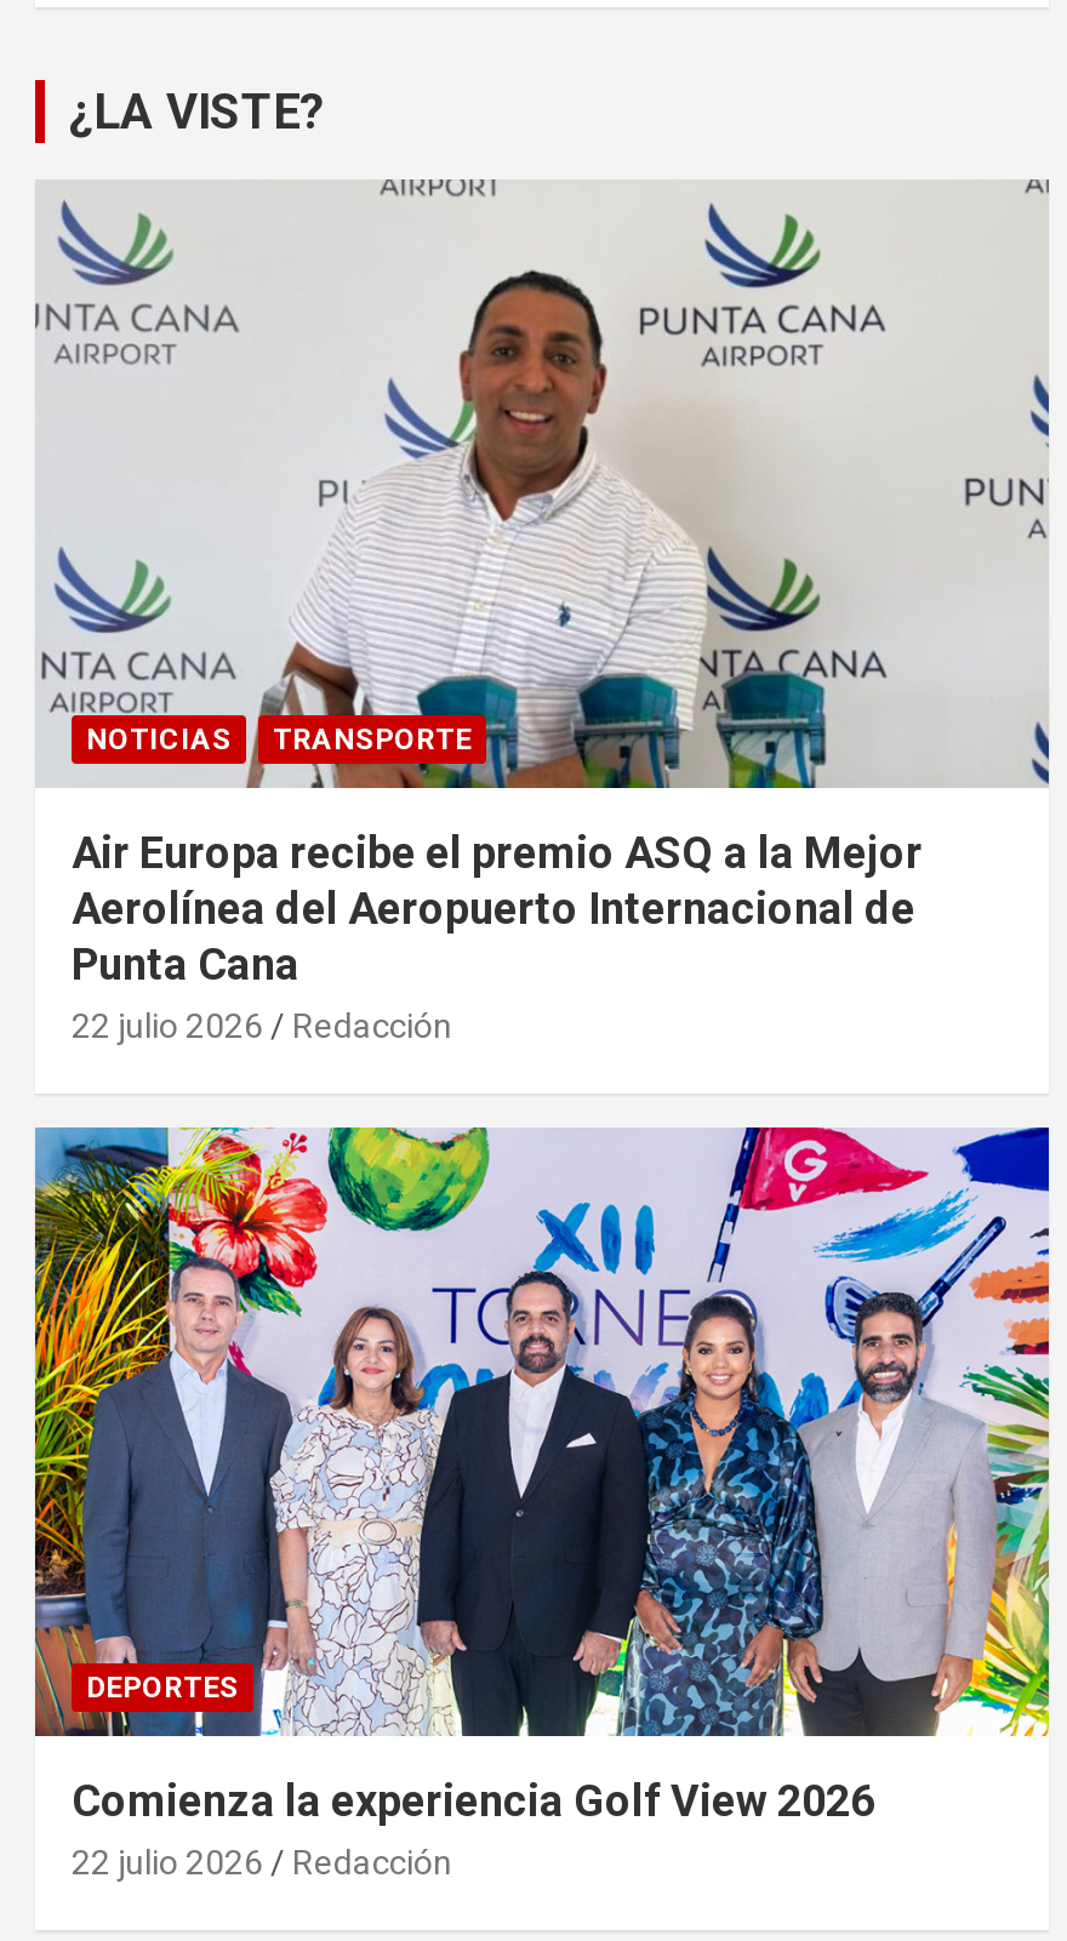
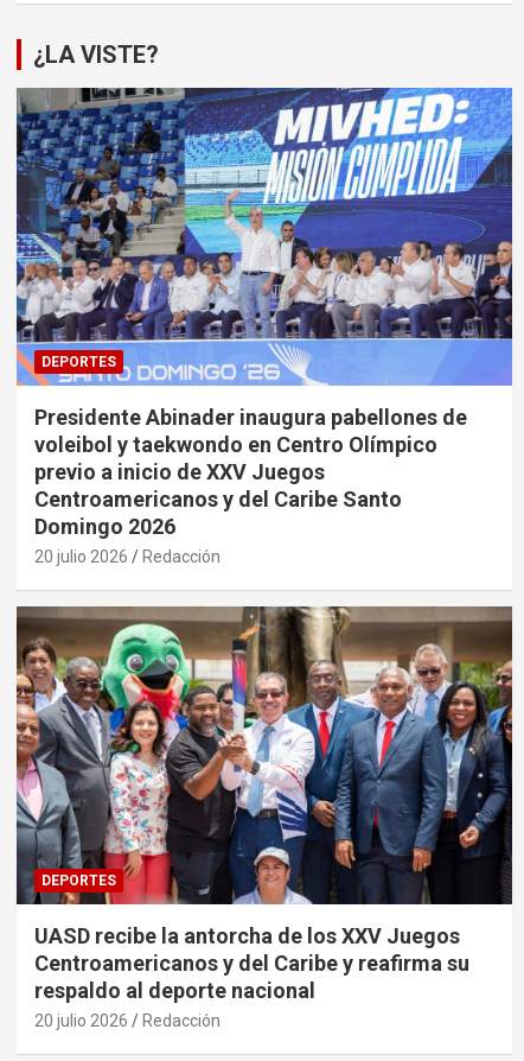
[35,179,1051,788] [image] | NOTICIAS | TRANSPORTE -> [15,87,513,387] [image] | DEPORTES
[72,827,923,1045] Air Europa recibe el premio ASQ a la Mejor | Aerolínea del Aeropuerto Internacional de | Punta Cana | 22 julio 2026 -> [34,405,467,566] Presidente Abinader inaugura pabellones de | voleibol y taekwondo en Centro Olímpico | previo a inicio de XXV Juegos | Centroamericanos y del Caribe Santo | Domingo 2026 | 20 julio 2026
[33,1125,1051,1881] [image] | Comienza la experiencia Golf View 2026 | 22 julio 2026 -> [15,605,513,1030] [image] | UASD recibe la antorcha de los XXV Juegos | Centroamericanos y del Caribe y reafirma su | respaldo al deporte nacional | 20 julio 2026

